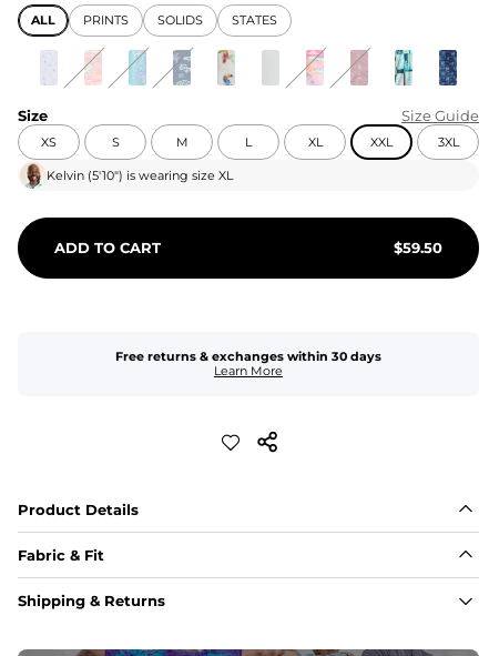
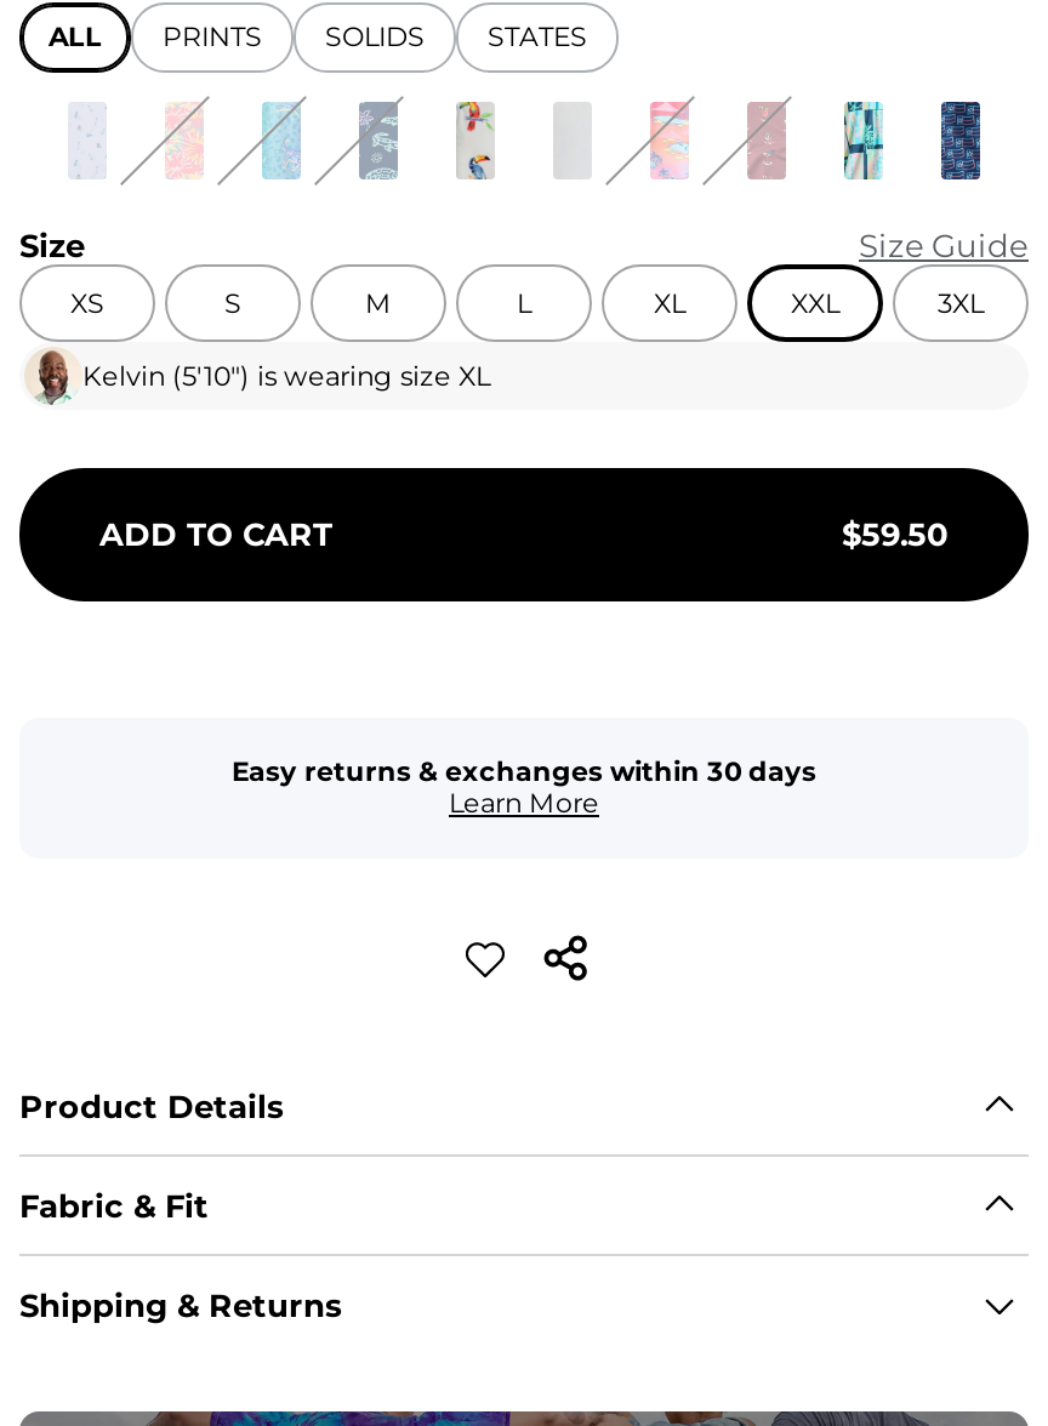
[115,349,381,364] Free returns & exchanges within 30 days -> [232,754,816,788] Easy returns & exchanges within 30 days

